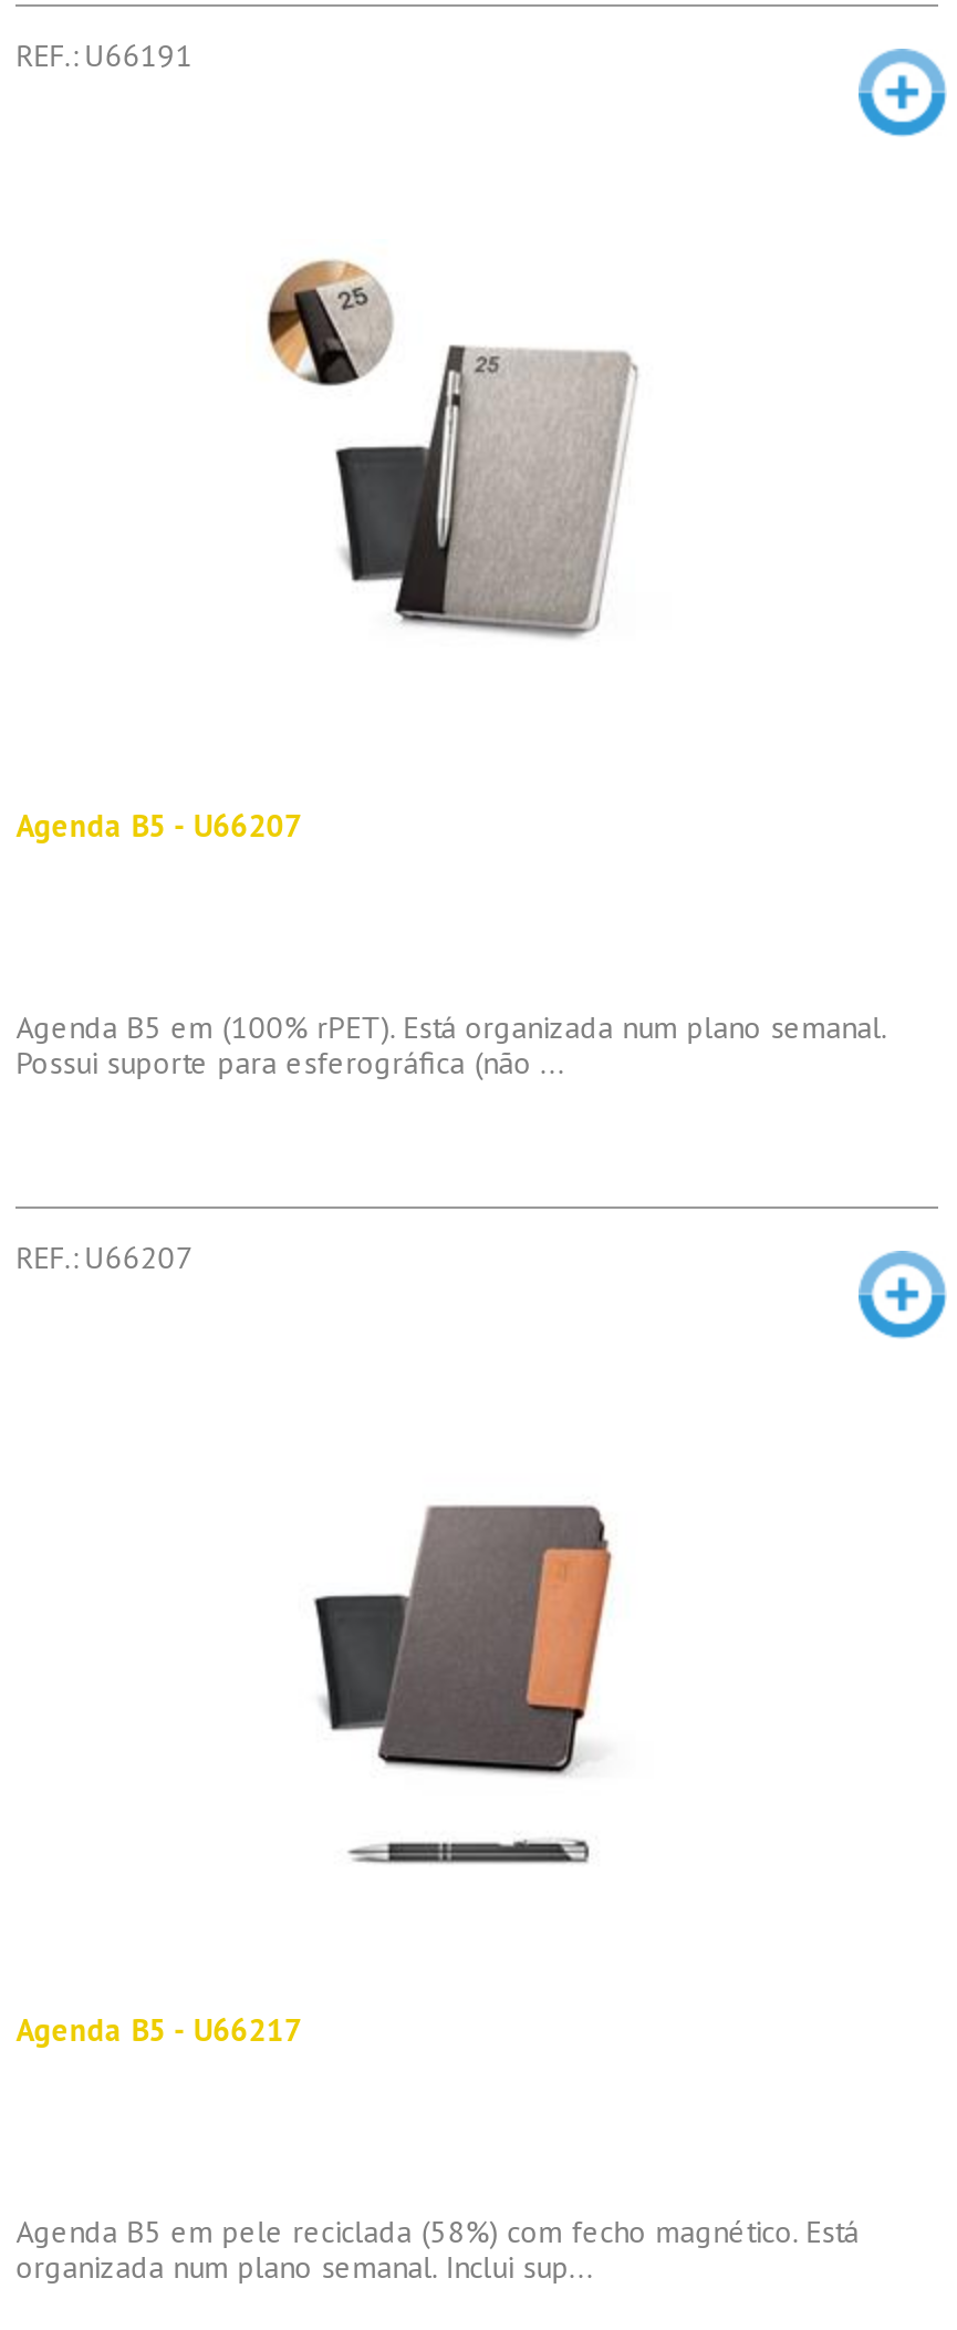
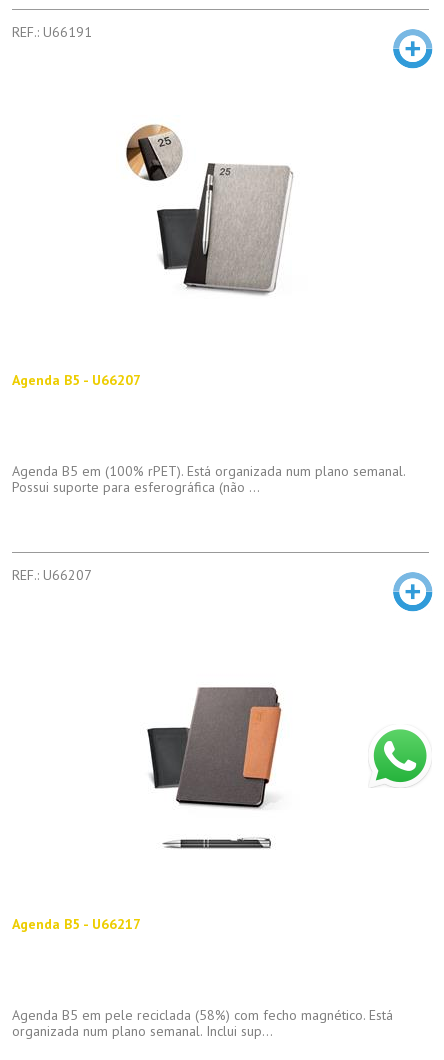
none -> [373,728,428,783] [image]

